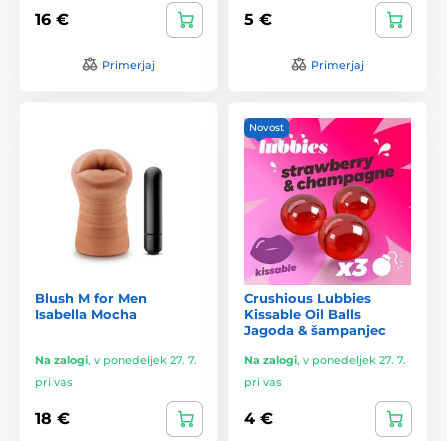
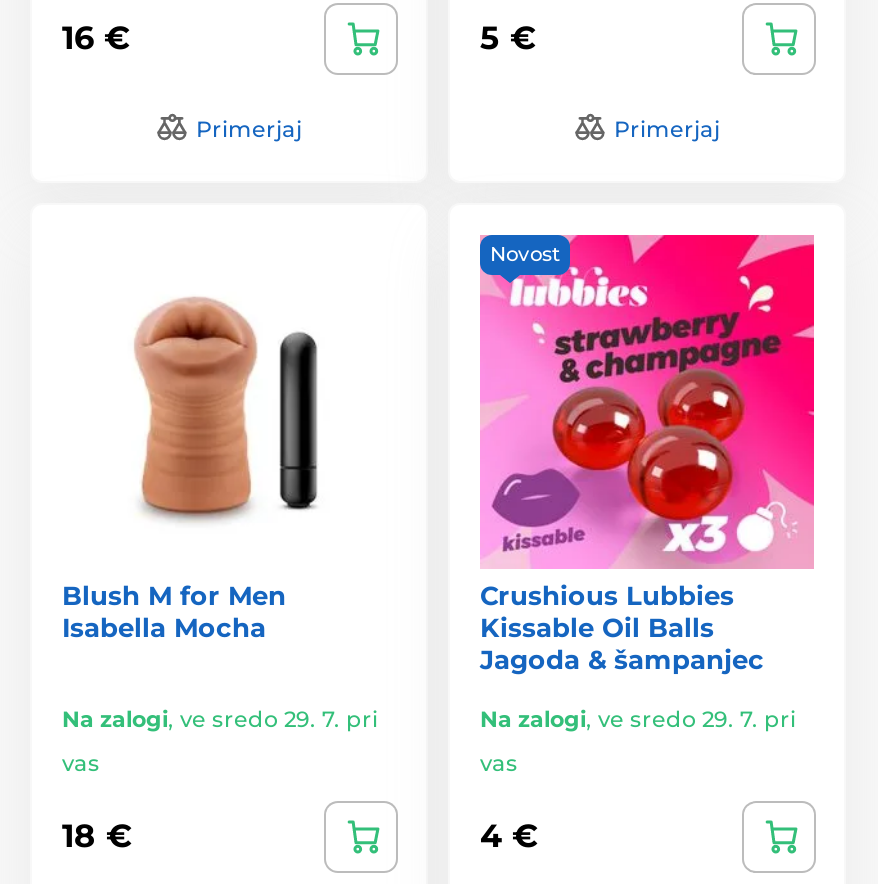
[35,352,197,366] Na zalogi, v ponedeljek 27. 7. -> [62,704,378,732] Na zalogi, ve sredo 29. 7. pri
[244,352,406,366] Na zalogi, v ponedeljek 27. 7. -> [480,704,796,732] Na zalogi, ve sredo 29. 7. pri
[35,374,73,388] pri vas -> [62,748,100,776] vas
[244,374,282,388] pri vas -> [480,748,518,776] vas

